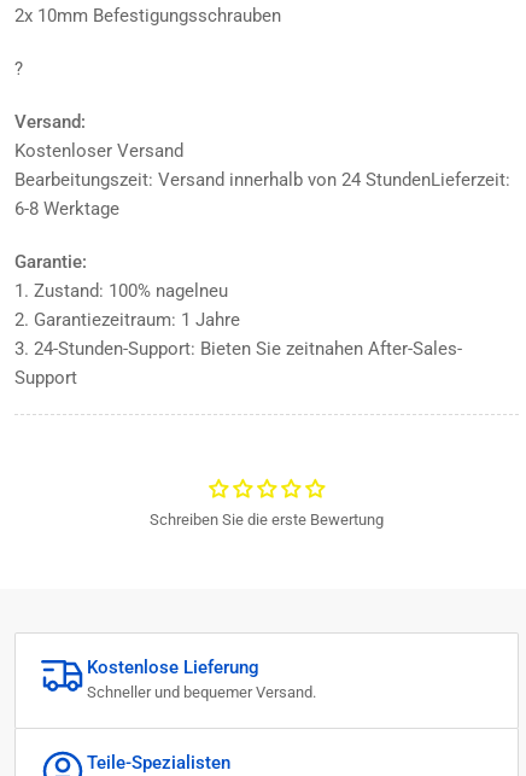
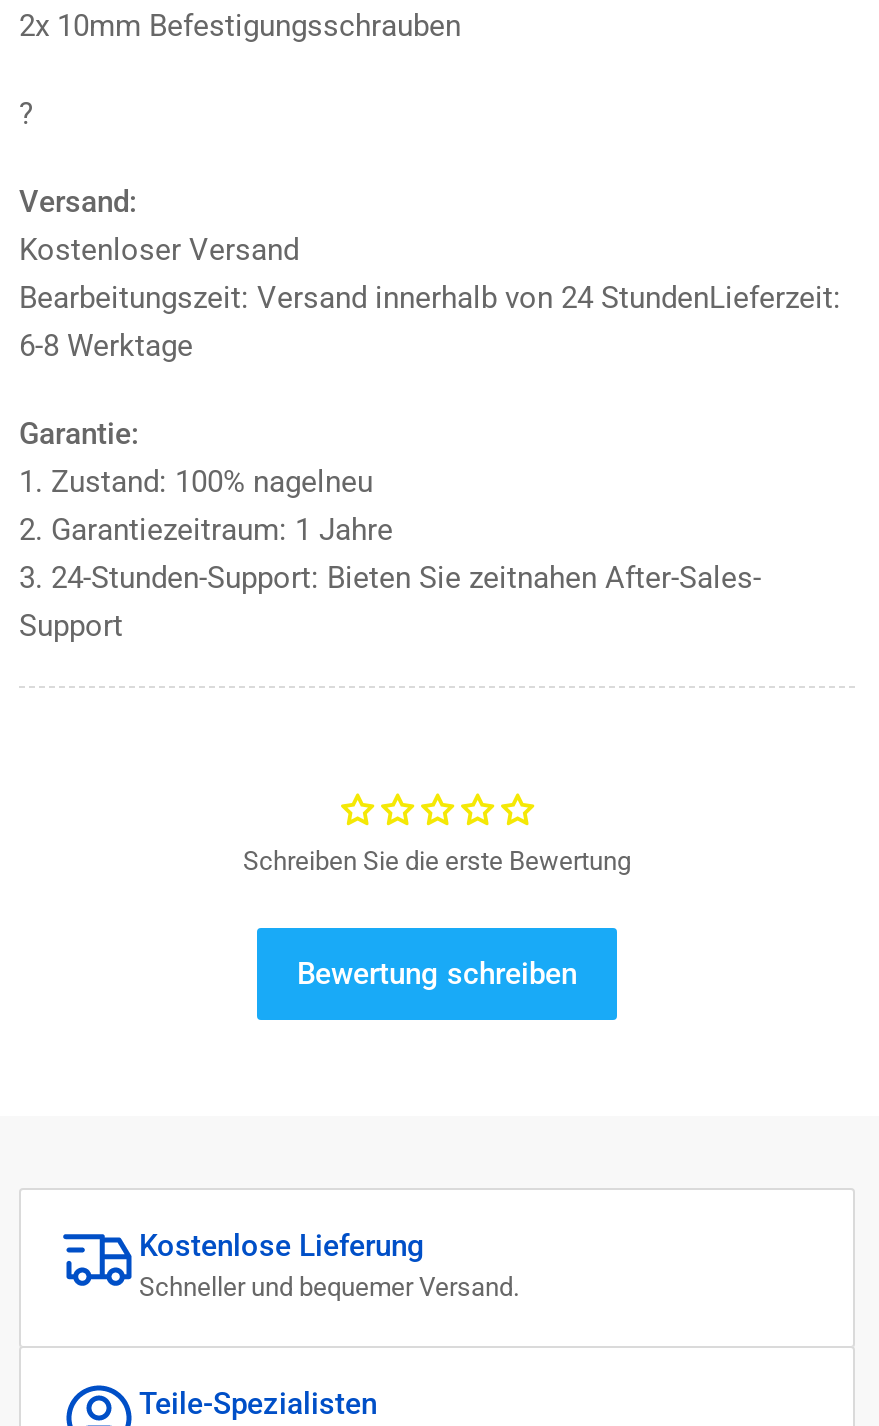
none -> [297,955,577,991] Bewertung schreiben

